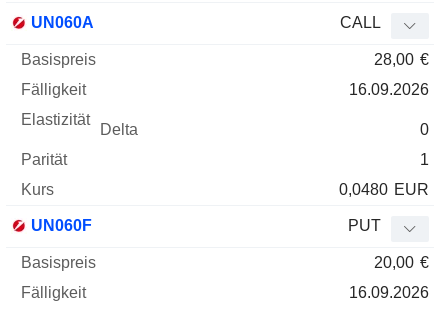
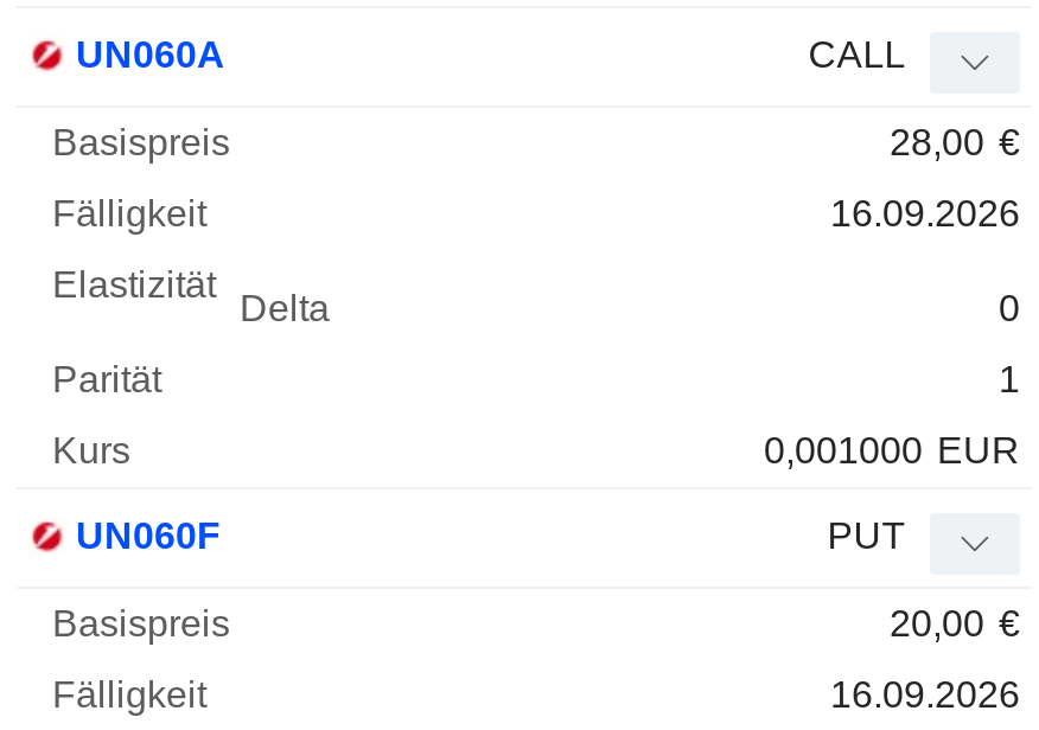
[339,181,429,198] 0,0480 EUR -> [764,431,1020,471] 0,001000 EUR

